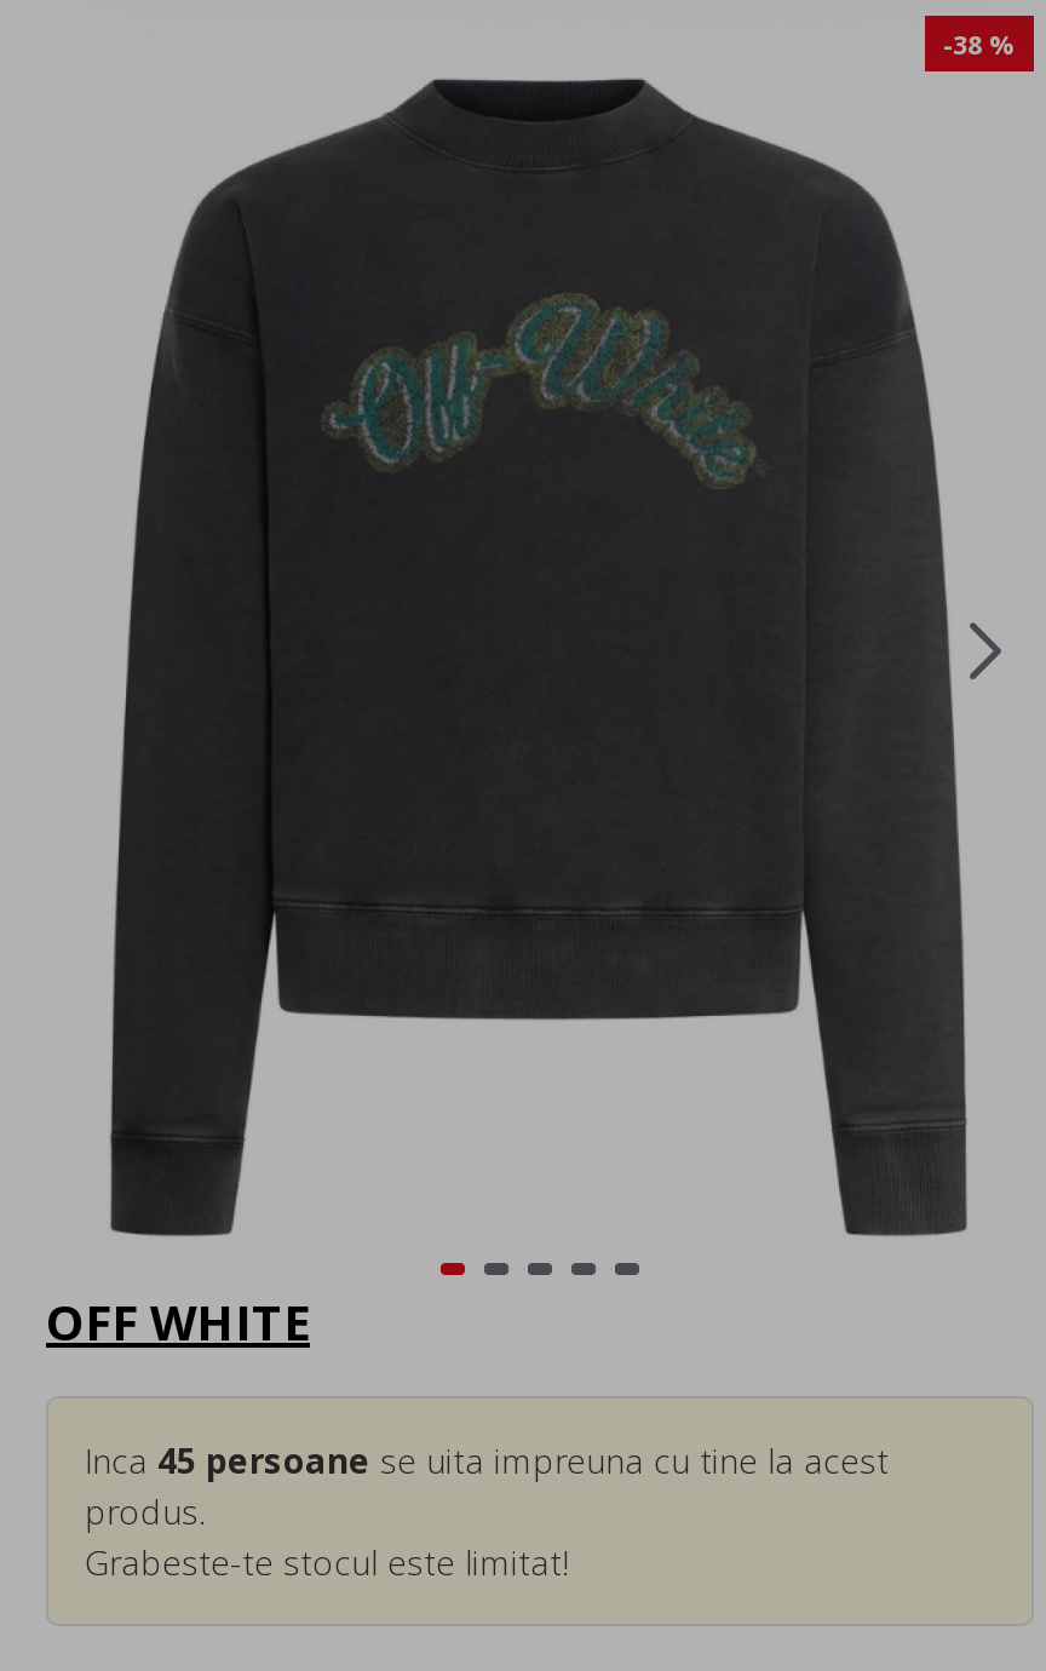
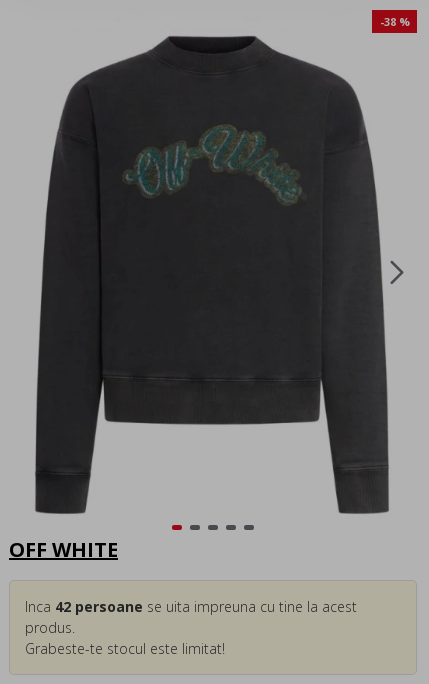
[85,1436,889,1482] Inca 45 persoane se uita impreuna cu tine la acest -> [25,597,357,616] Inca 42 persoane se uita impreuna cu tine la acest

